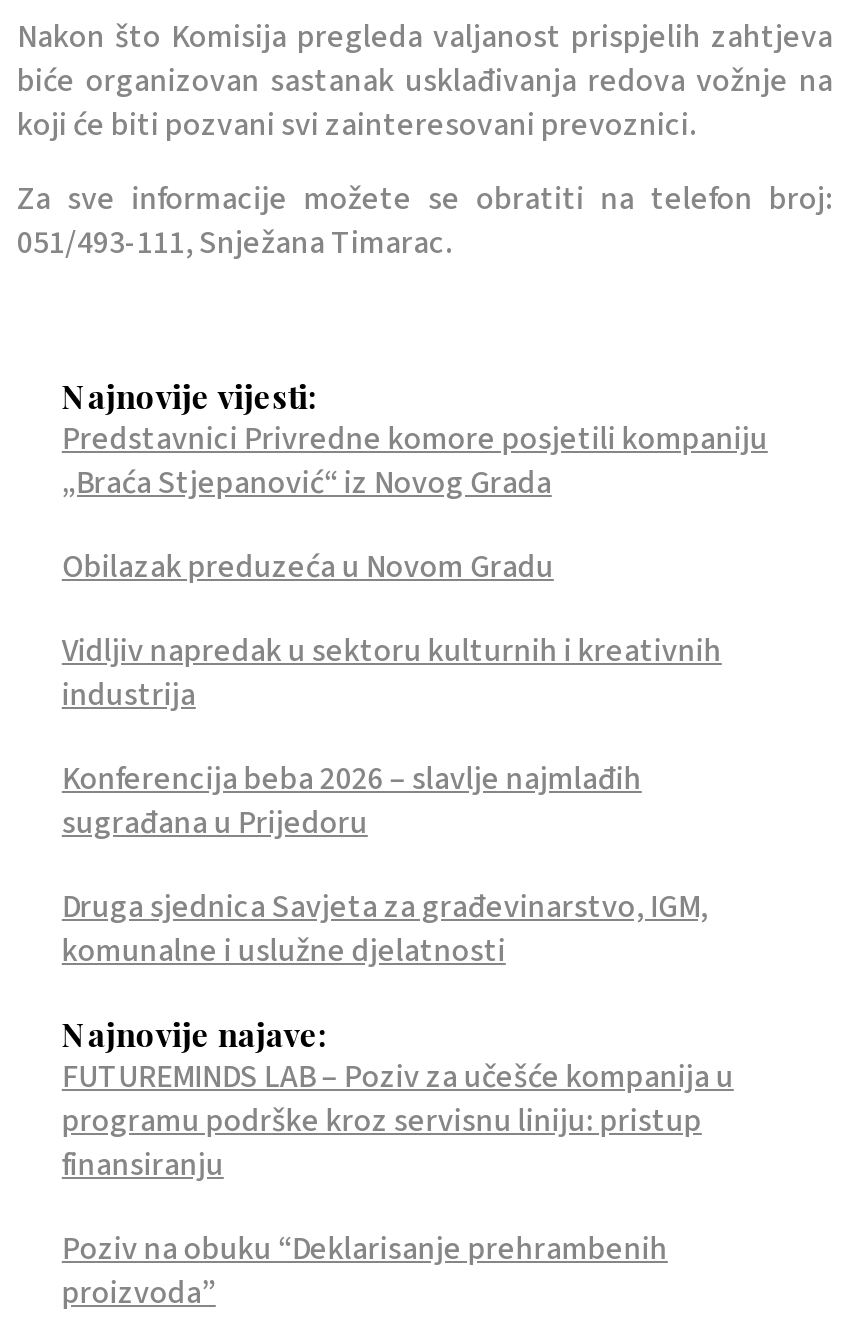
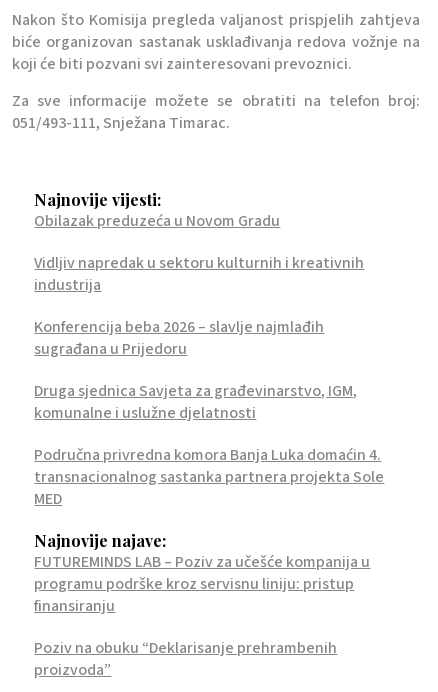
[62,417,768,505] Predstavnici Privredne komore posjetili kompaniju | „Braća Stjepanović“ iz Novog Grada -> none
moved [62,545,722,973] -> [34,210,364,424]: Obilazak preduzeća u Novom Gradu | Vidljiv napredak u sektoru kulturnih i kreativnih | industrija | Konferencija beba 2026 – slavlje najmlađih | sugrađana u Prijedoru | Druga sjednica Savjeta za građevinarstvo, IGM, | komunalne i uslužne djelatnosti
none -> [34,444,384,510] Područna privredna komora Banja Luka domaćin 4. | transnacionalnog sastanka partnera projekta Sole | MED

